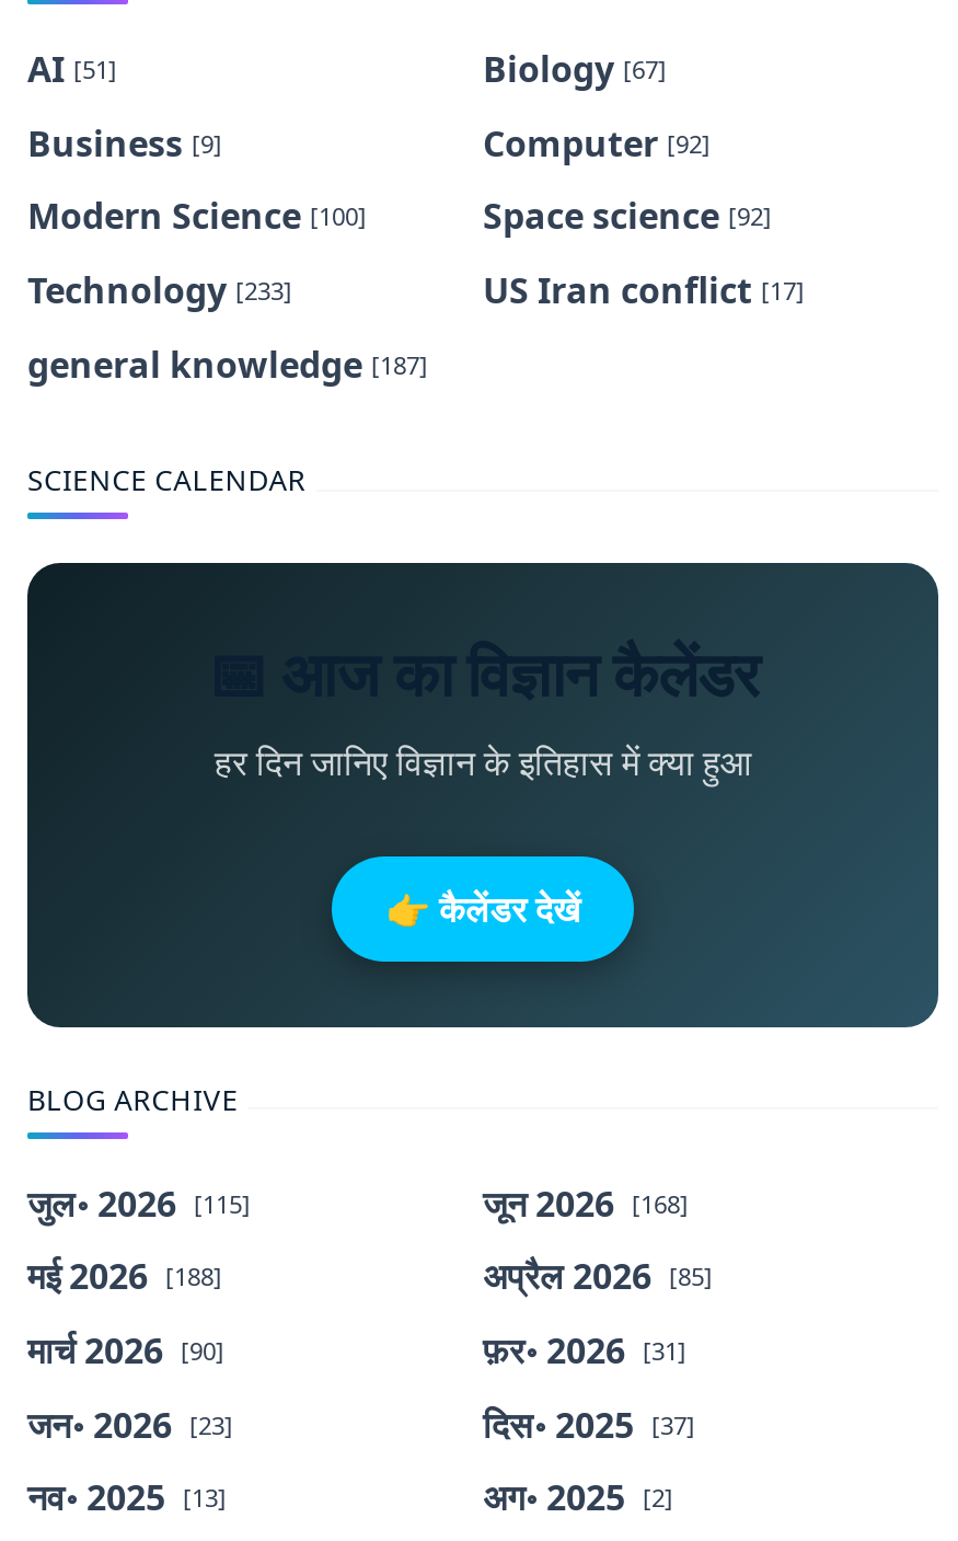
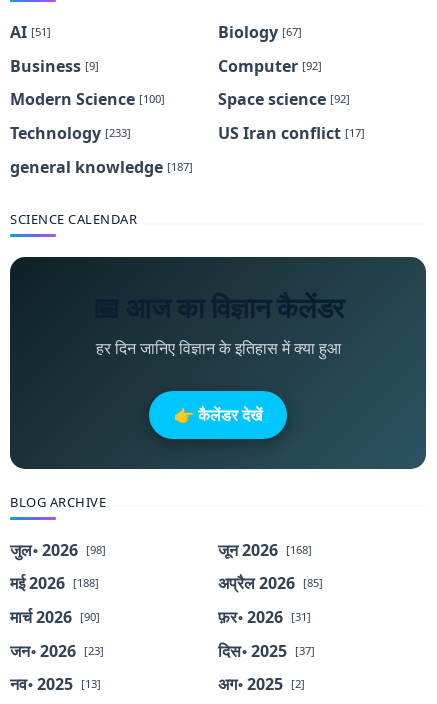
[27,1179,251,1228] जुल॰ 2026 [115] -> [10,538,106,560] जुल॰ 2026 [98]

